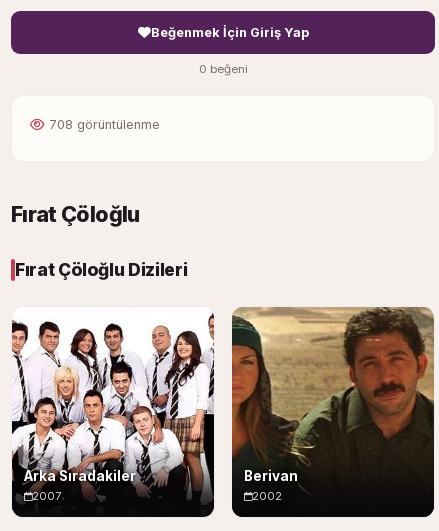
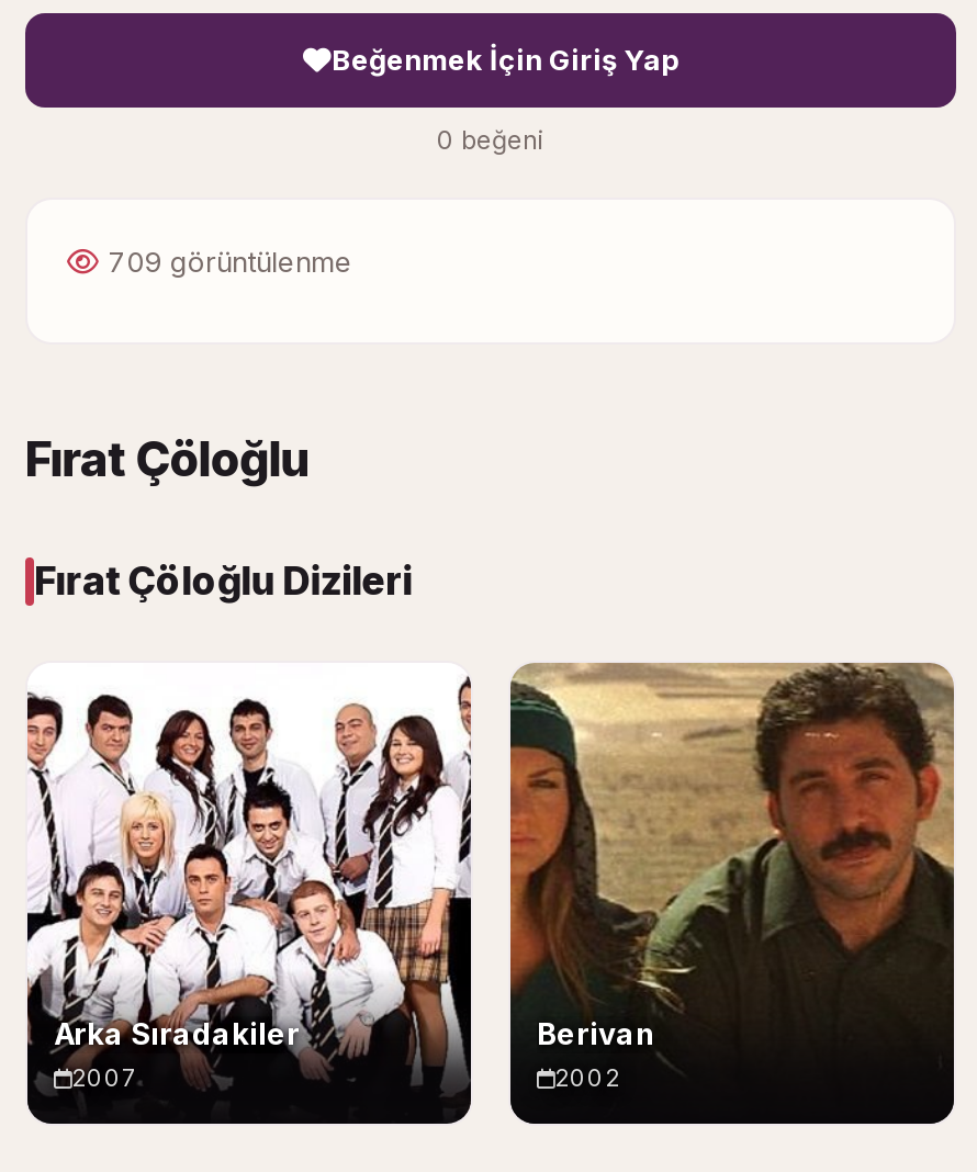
[49,117,160,132] 708 görüntülenme -> [109,246,352,279] 709 görüntülenme

